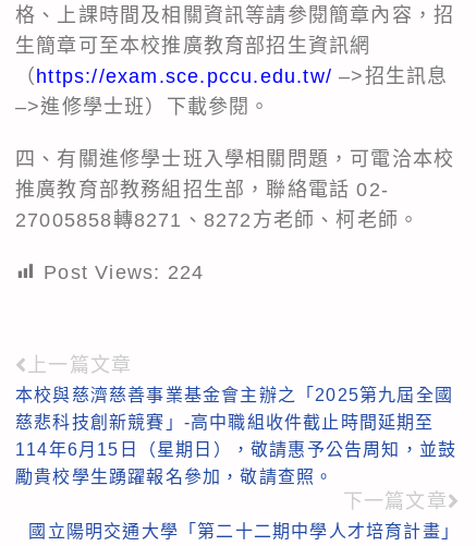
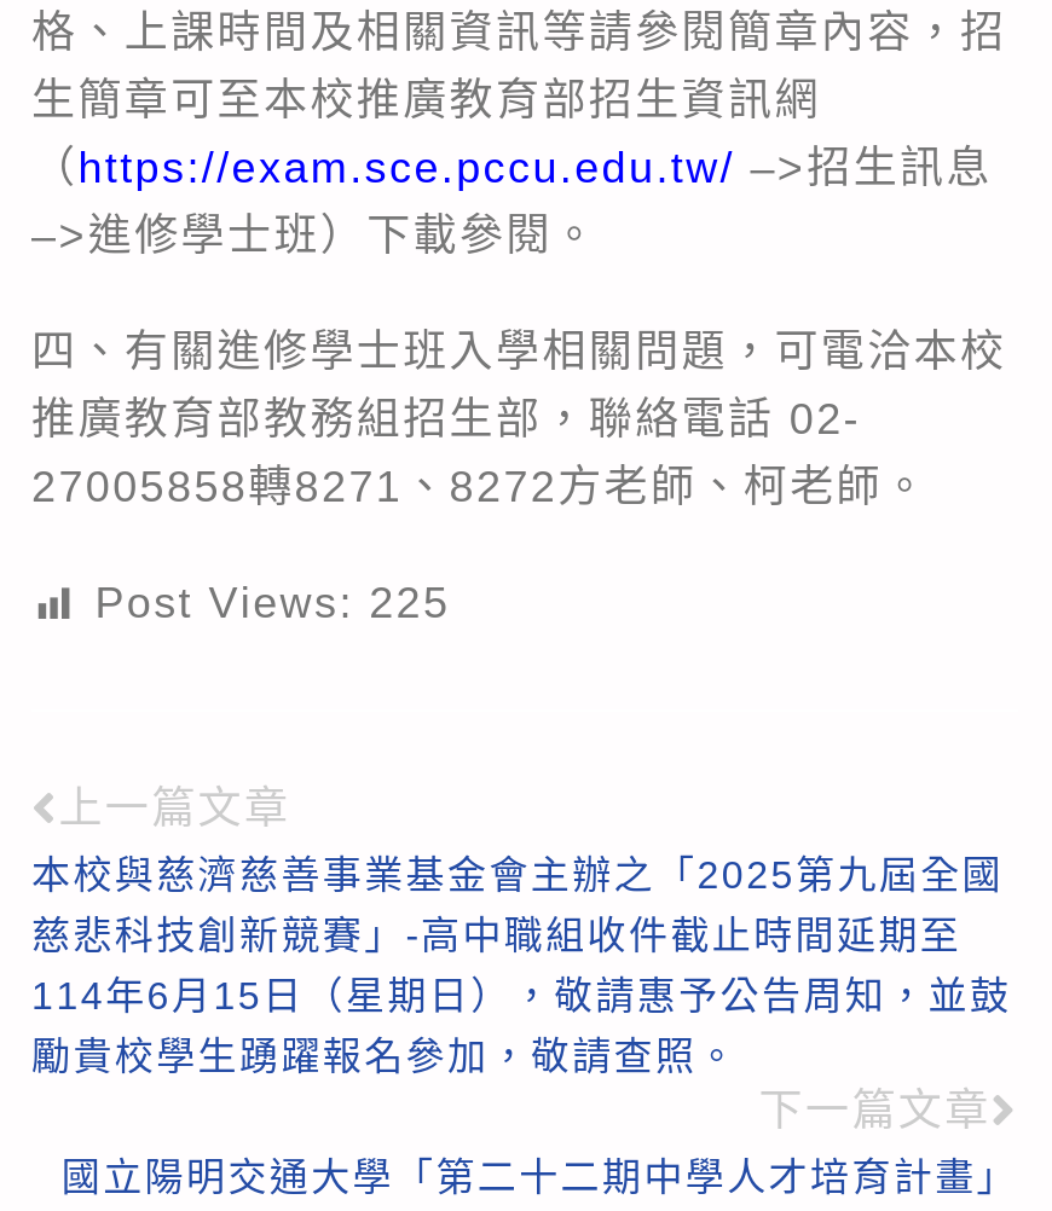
[44,261,204,283] Post Views: 224 -> [95,579,450,628] Post Views: 225

